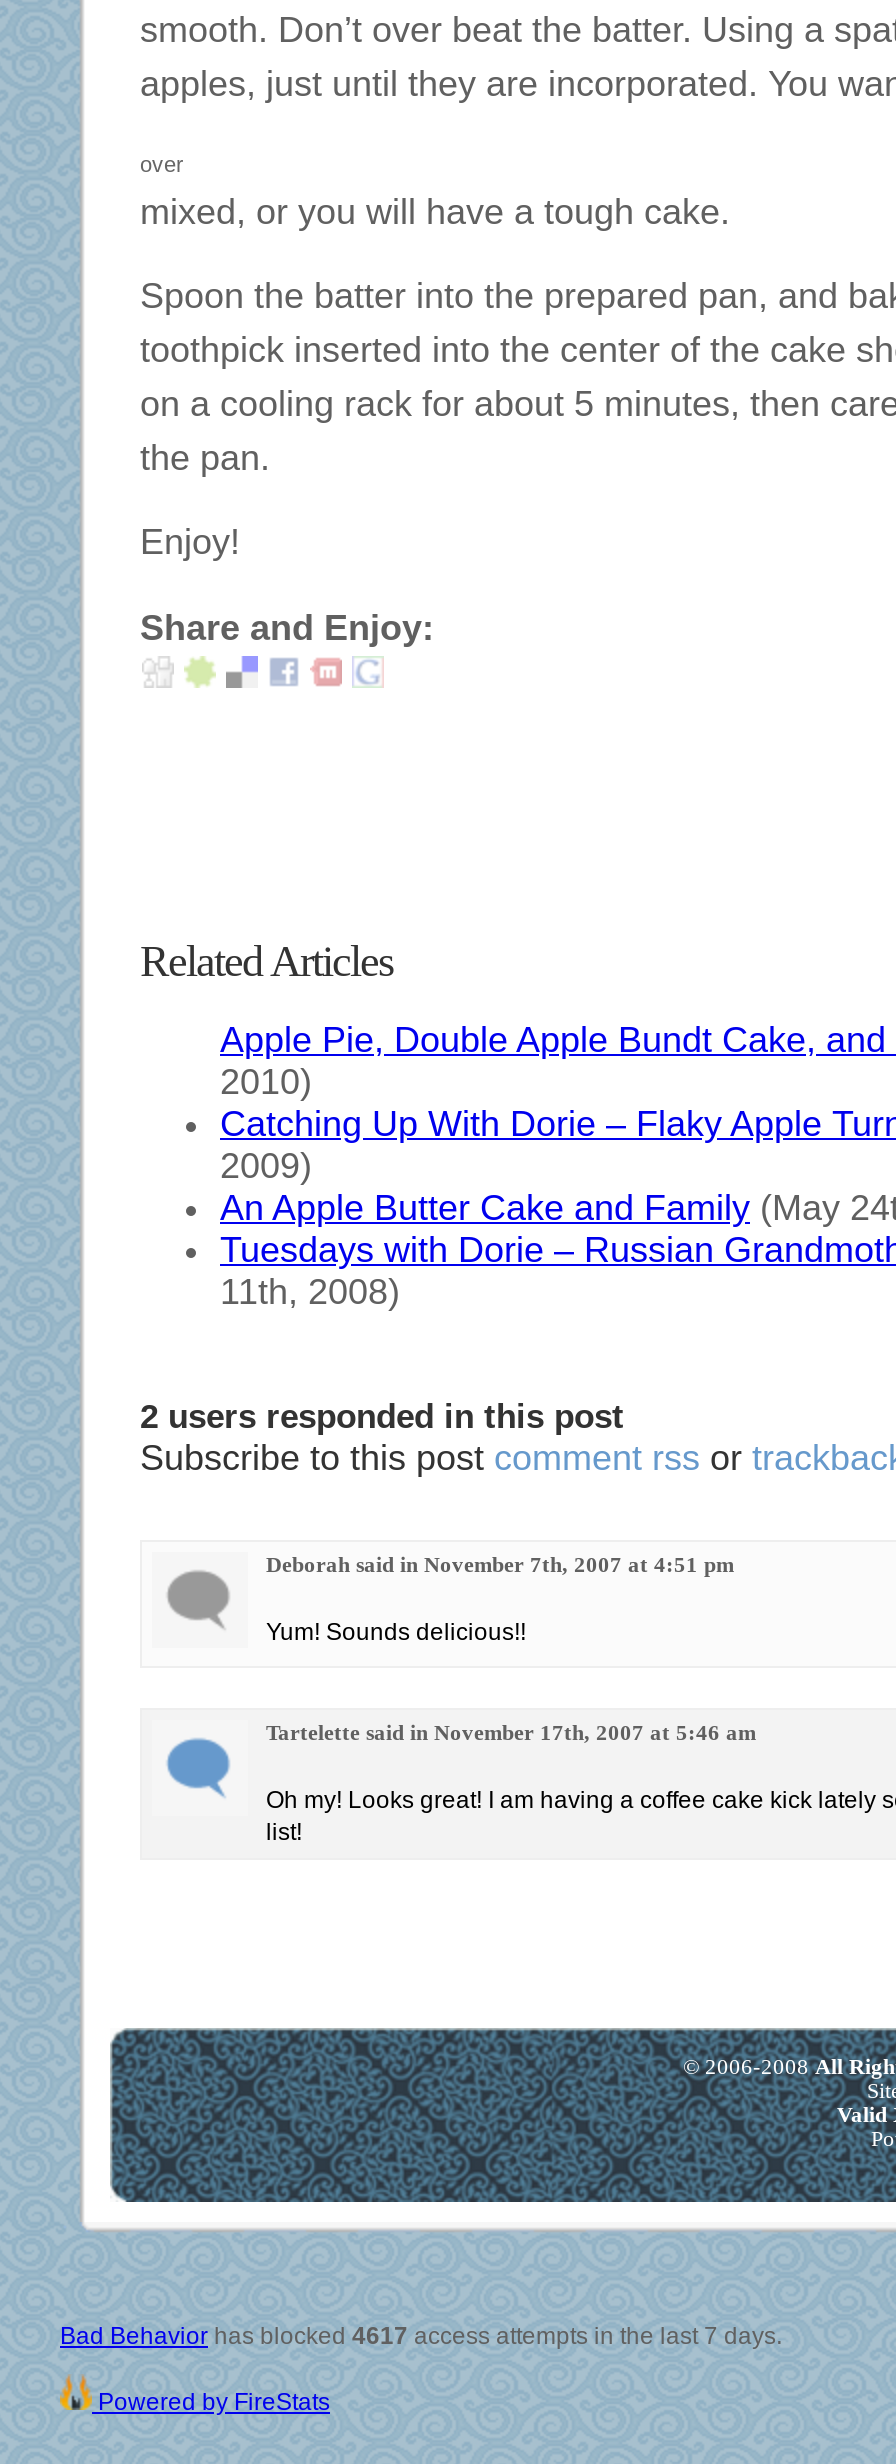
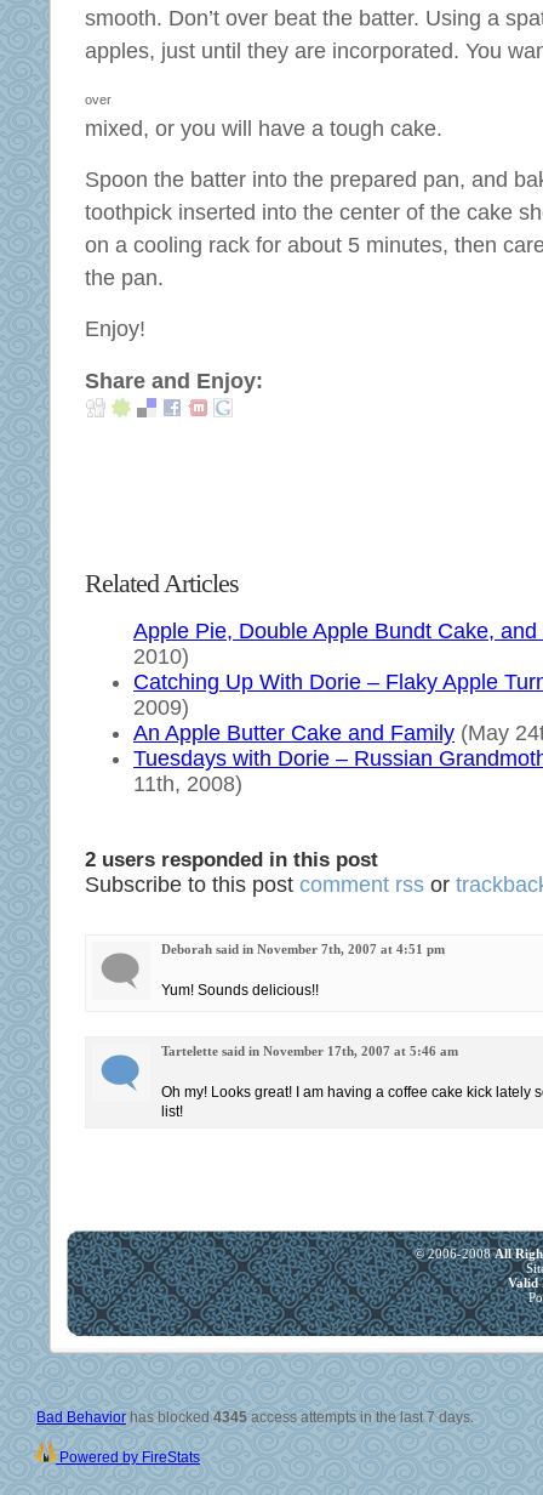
[60,2322,782,2350] Bad Behavior has blocked 4617 access attempts in the last 7 days. -> [36,1409,474,1426] Bad Behavior has blocked 4345 access attempts in the last 7 days.

